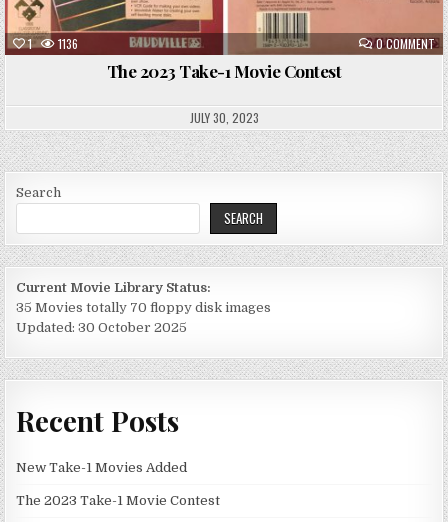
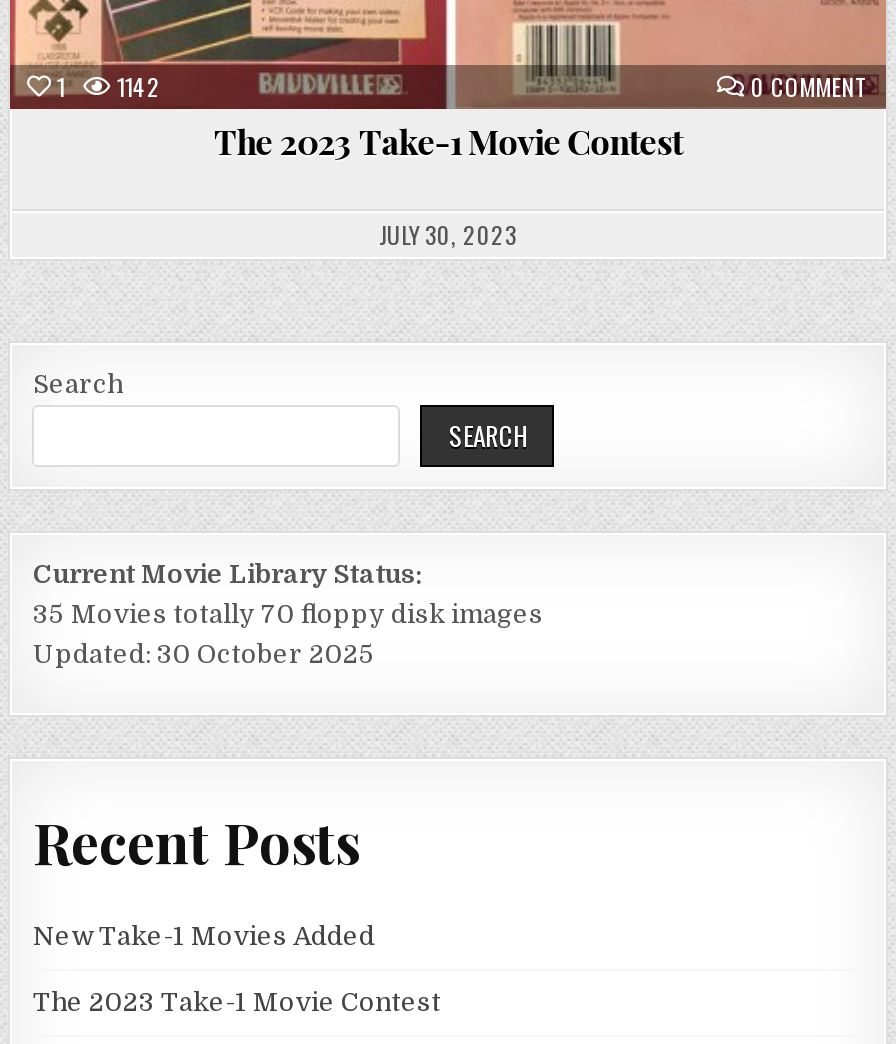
[28,35,78,52] 1 1136 -> [57,70,161,104] 1 1142

